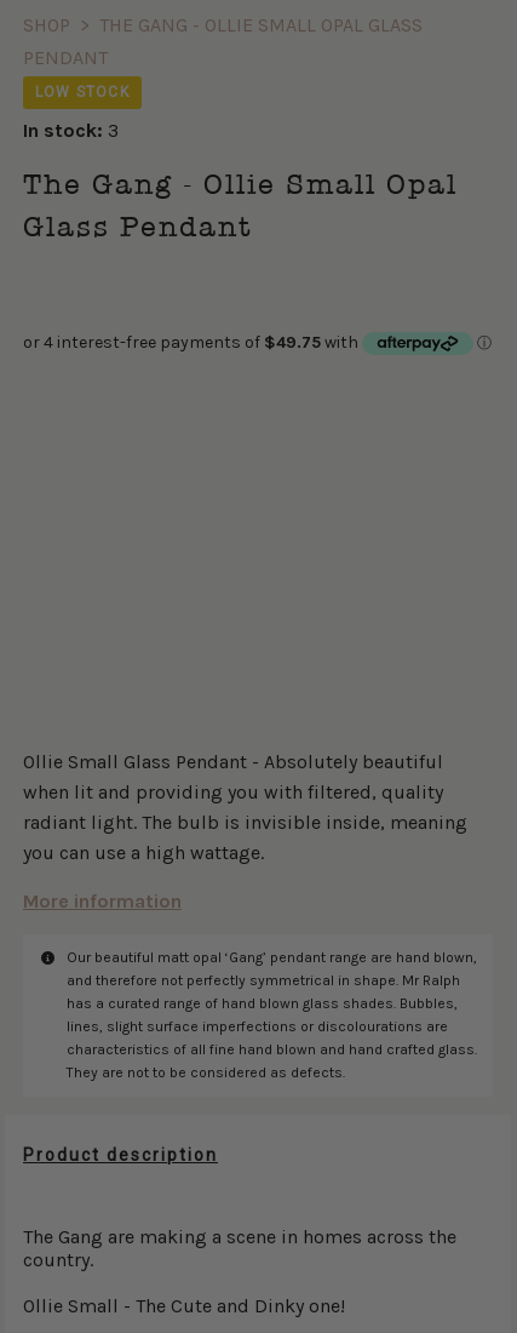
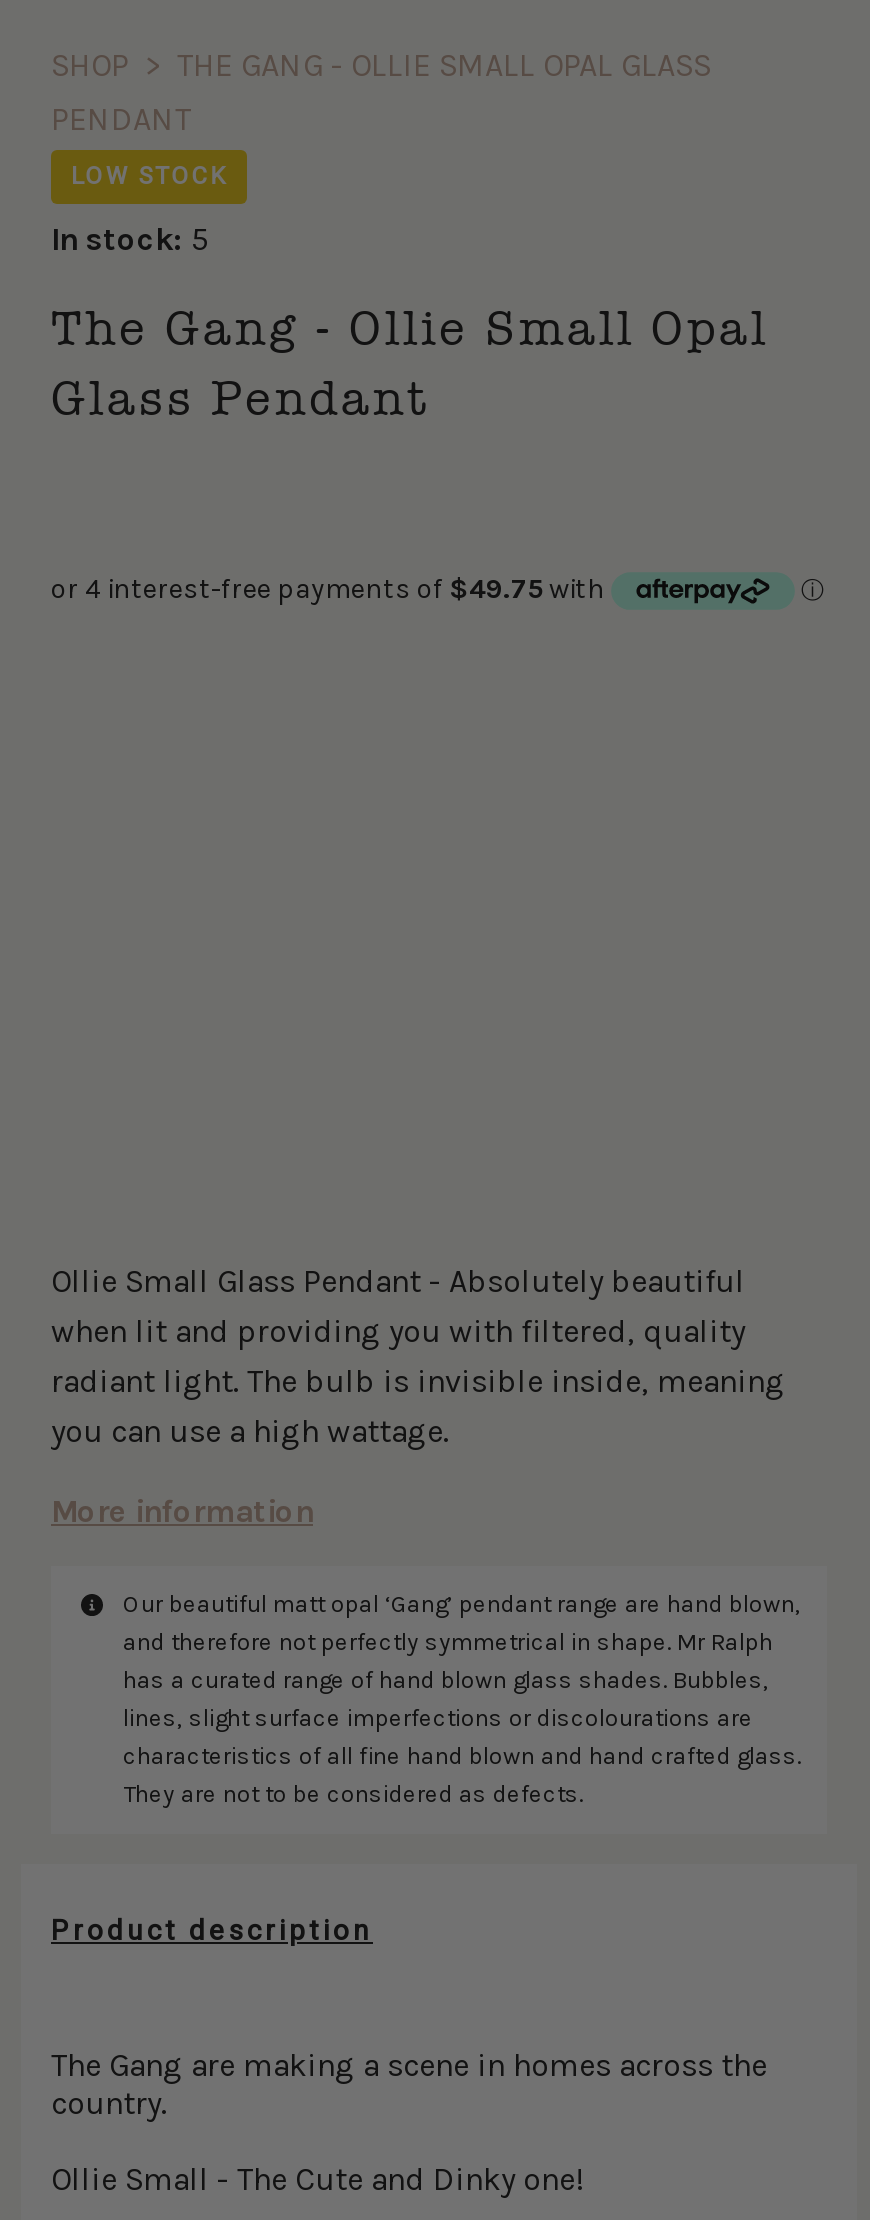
[23,118,119,141] In stock: 3 -> [51,219,209,257] In stock: 5

